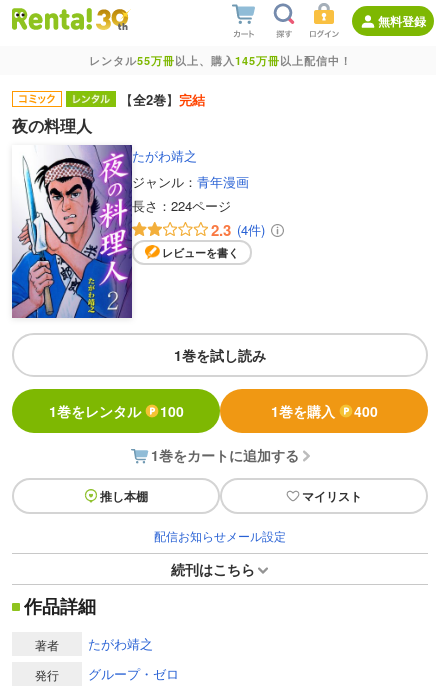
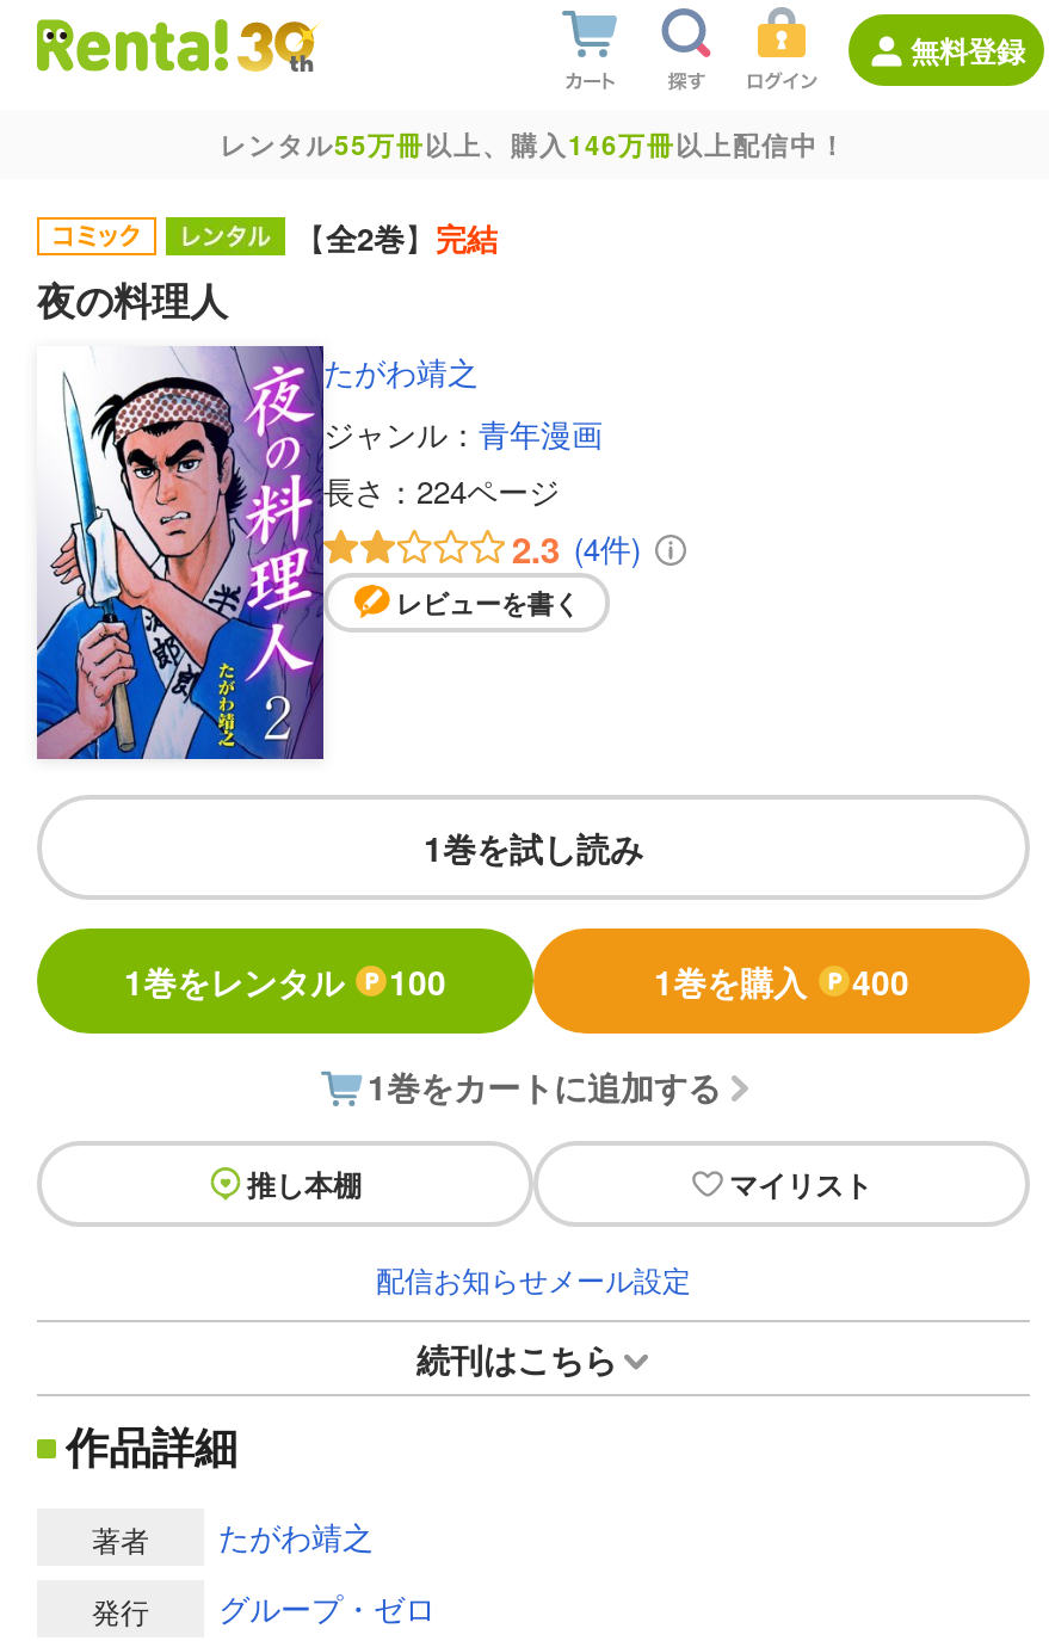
[88,53,351,68] レンタル55万冊以上、購入145万冊以上配信中！ -> [220,127,847,162] レンタル55万冊以上、購入146万冊以上配信中！

